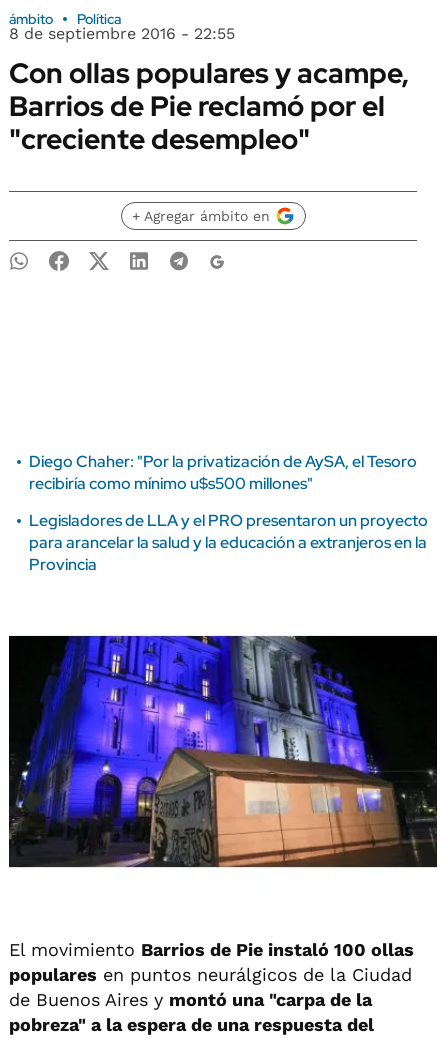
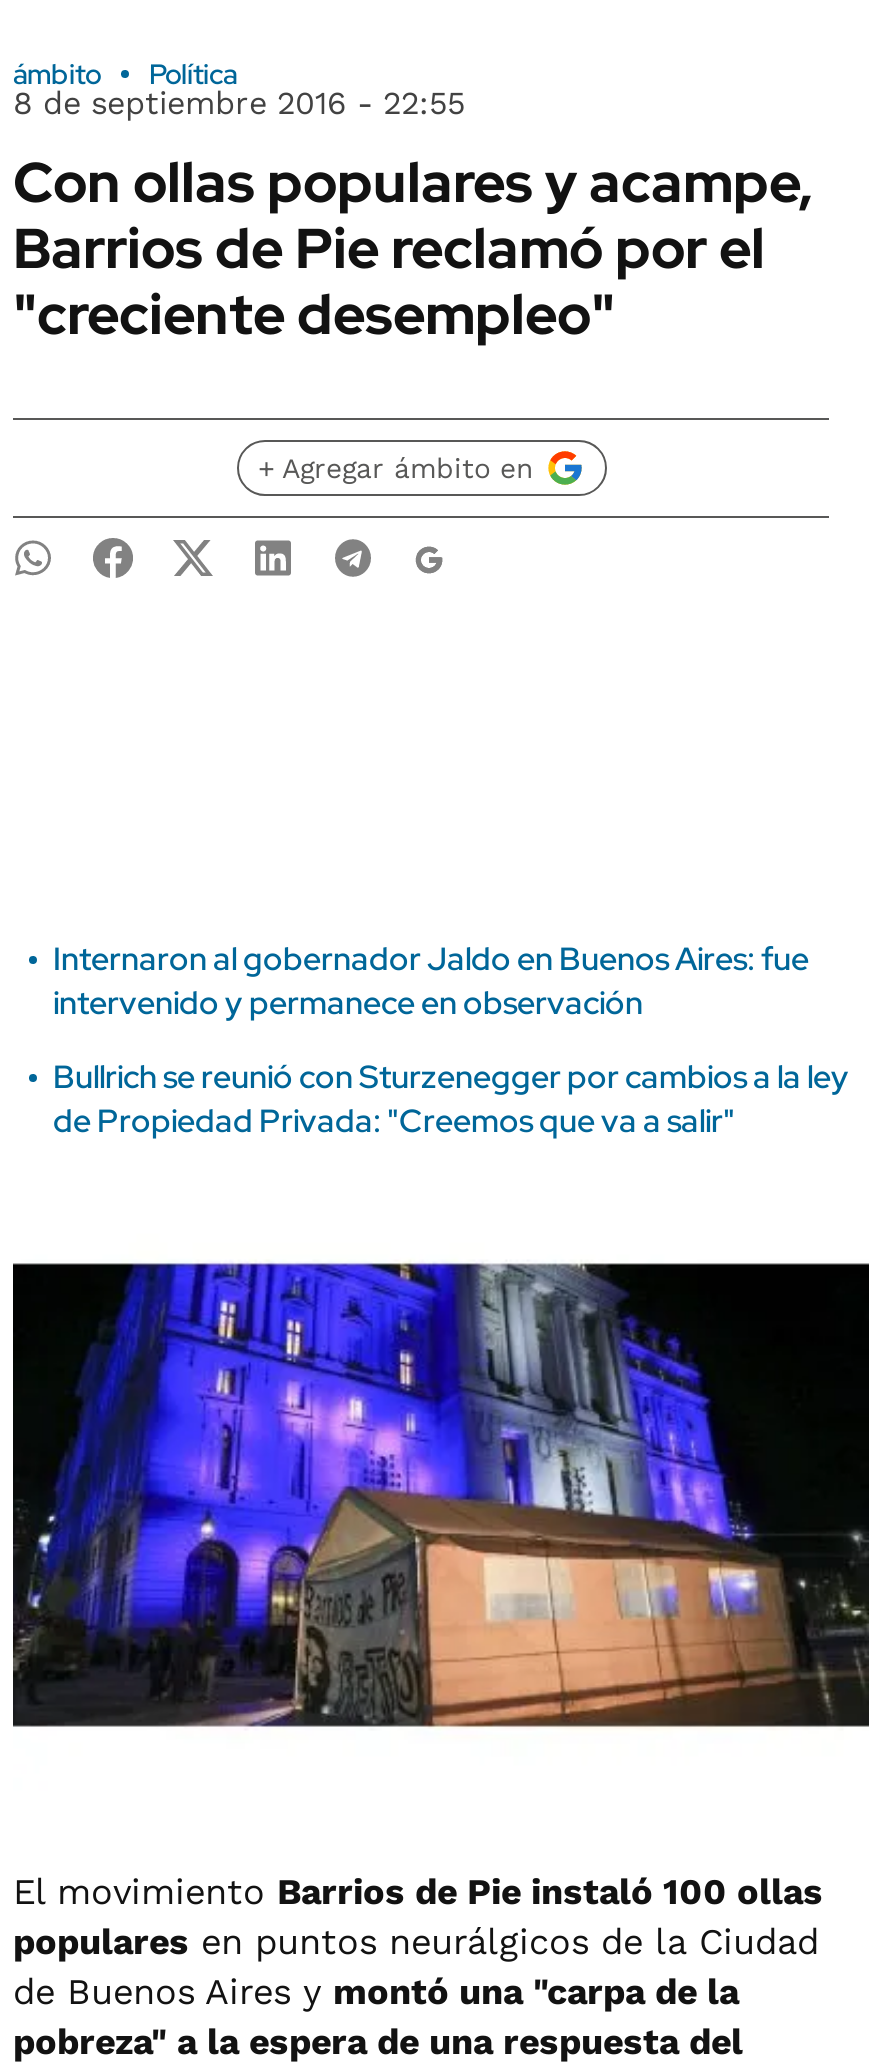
[29,451,417,494] Diego Chaher: "Por la privatización de AySA, el Tesoro | recibiría como mínimo u$s500 millones" -> [53,938,809,1024] Internaron al gobernador Jaldo en Buenos Aires: fue | intervenido y permanece en observación
[29,510,428,575] Legisladores de LLA y el PRO presentaron un proyecto | para arancelar la salud y la educación a extranjeros en la | Provincia -> [53,1056,849,1142] Bullrich se reunió con Sturzenegger por cambios a la ley | de Propiedad Privada: "Creemos que va a salir"

